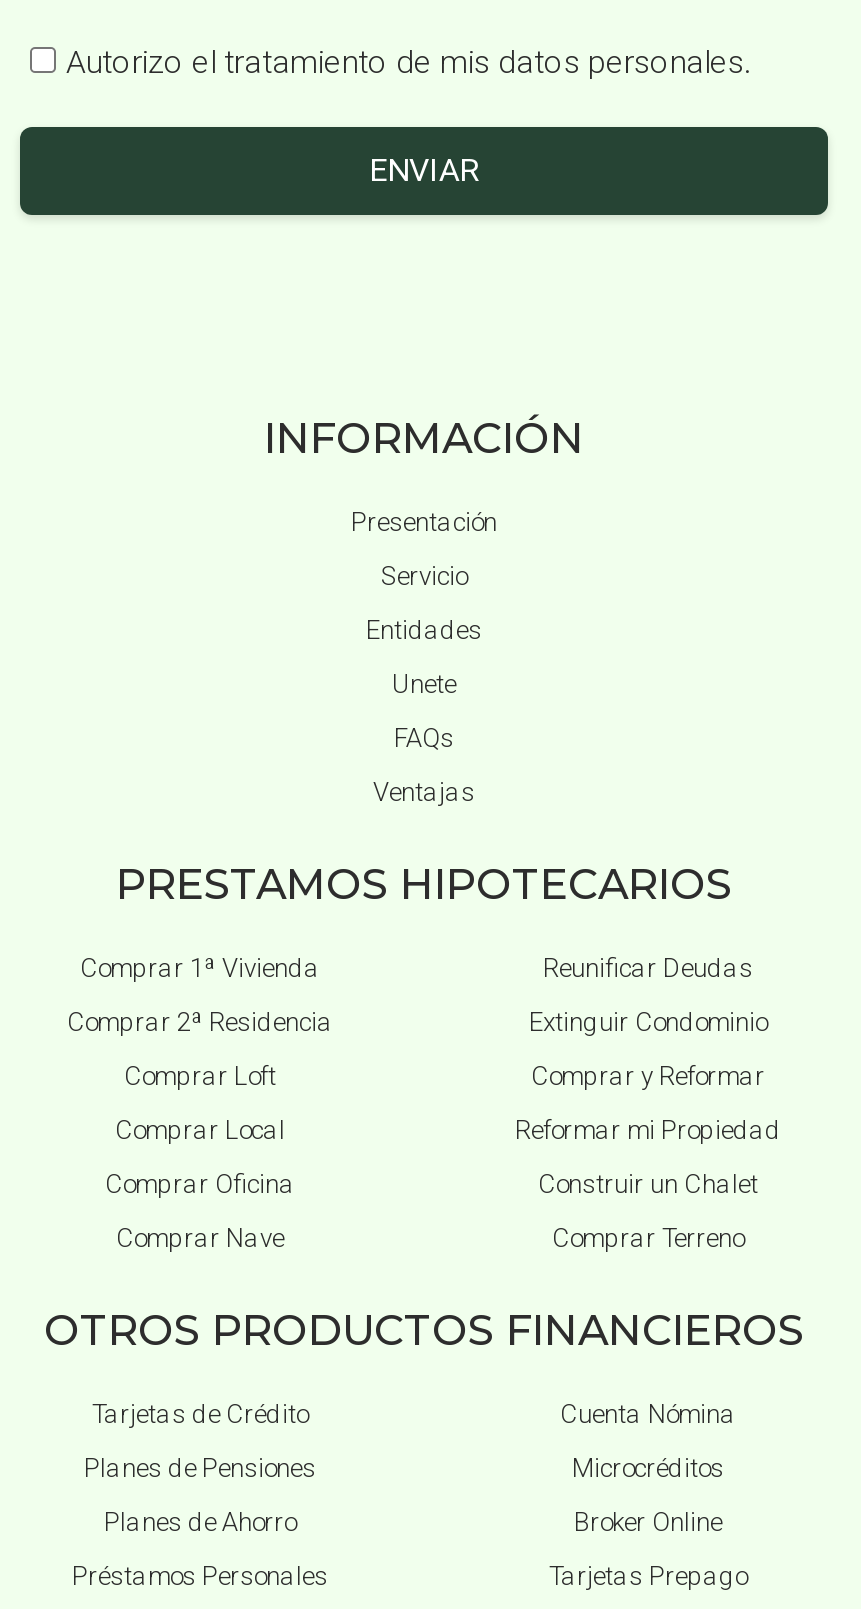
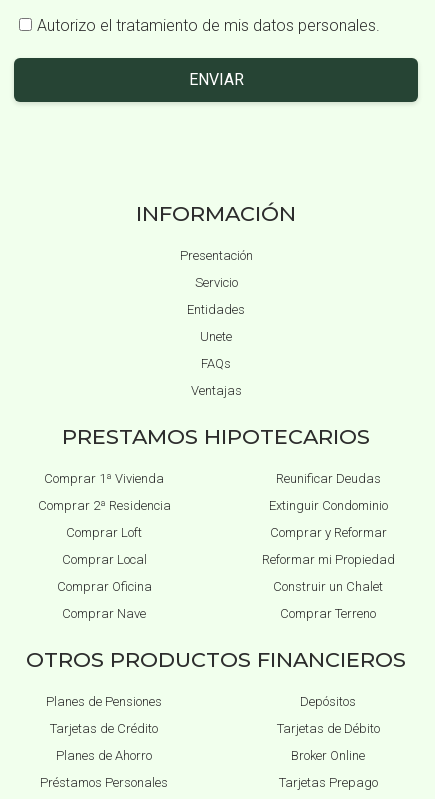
moved [92,1399,308,1429] -> [50,721,158,736]: Tarjetas de Crédito
[560,1399,736,1429] Cuenta Nómina -> [300,694,356,709] Depósitos
moved [84,1453,316,1483] -> [46,694,162,709]: Planes de Pensiones
[572,1453,724,1483] Microcréditos -> [276,721,379,736] Tarjetas de Débito

